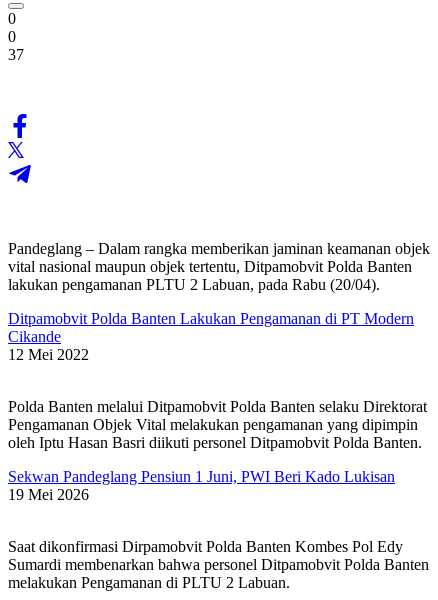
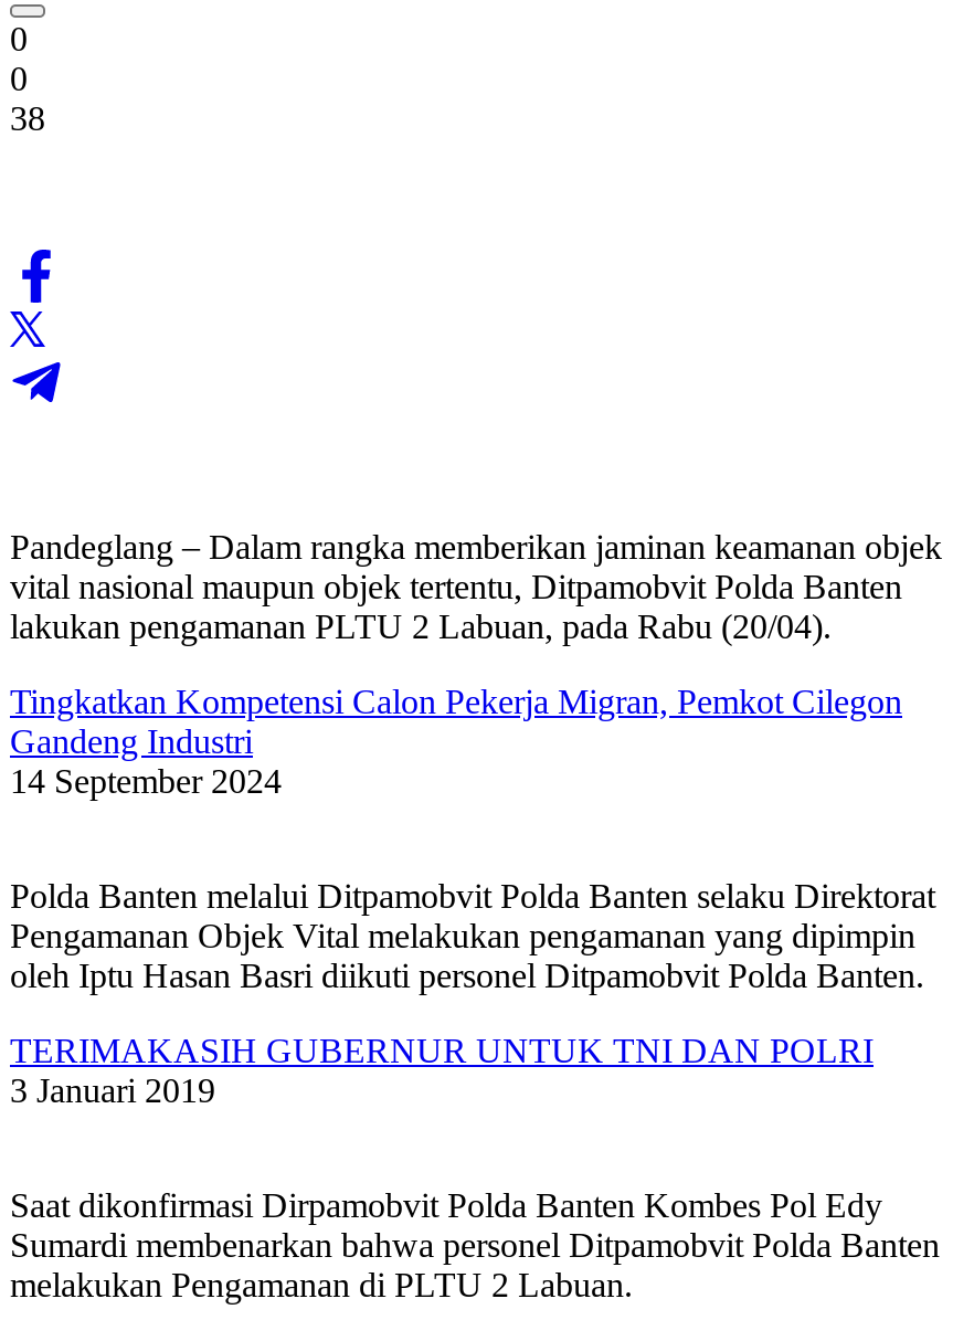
[8,46,24,63] 37 -> [10,100,45,138] 38
[8,310,414,363] Ditpamobvit Polda Banten Lakukan Pengamanan di PT Modern | Cikande | 12 Mei 2022 -> [10,683,902,800] Tingkatkan Kompetensi Calon Pekerja Migran, Pemkot Cilegon | Gandeng Industri | 14 September 2024
[8,468,395,503] Sekwan Pandeglang Pensiun 1 Juni, PWI Beri Kado Lukisan | 19 Mei 2026 -> [10,1032,874,1110] TERIMAKASIH GUBERNUR UNTUK TNI DAN POLRI | 3 Januari 2019

